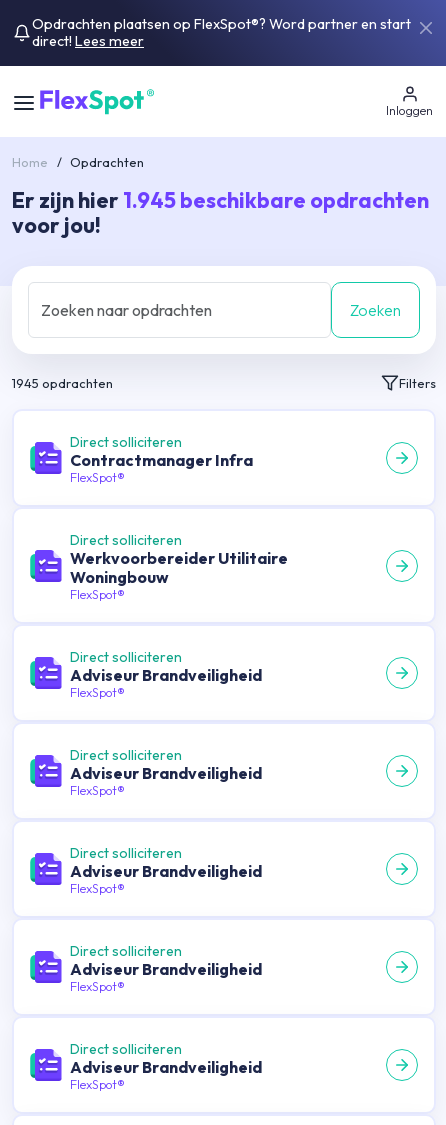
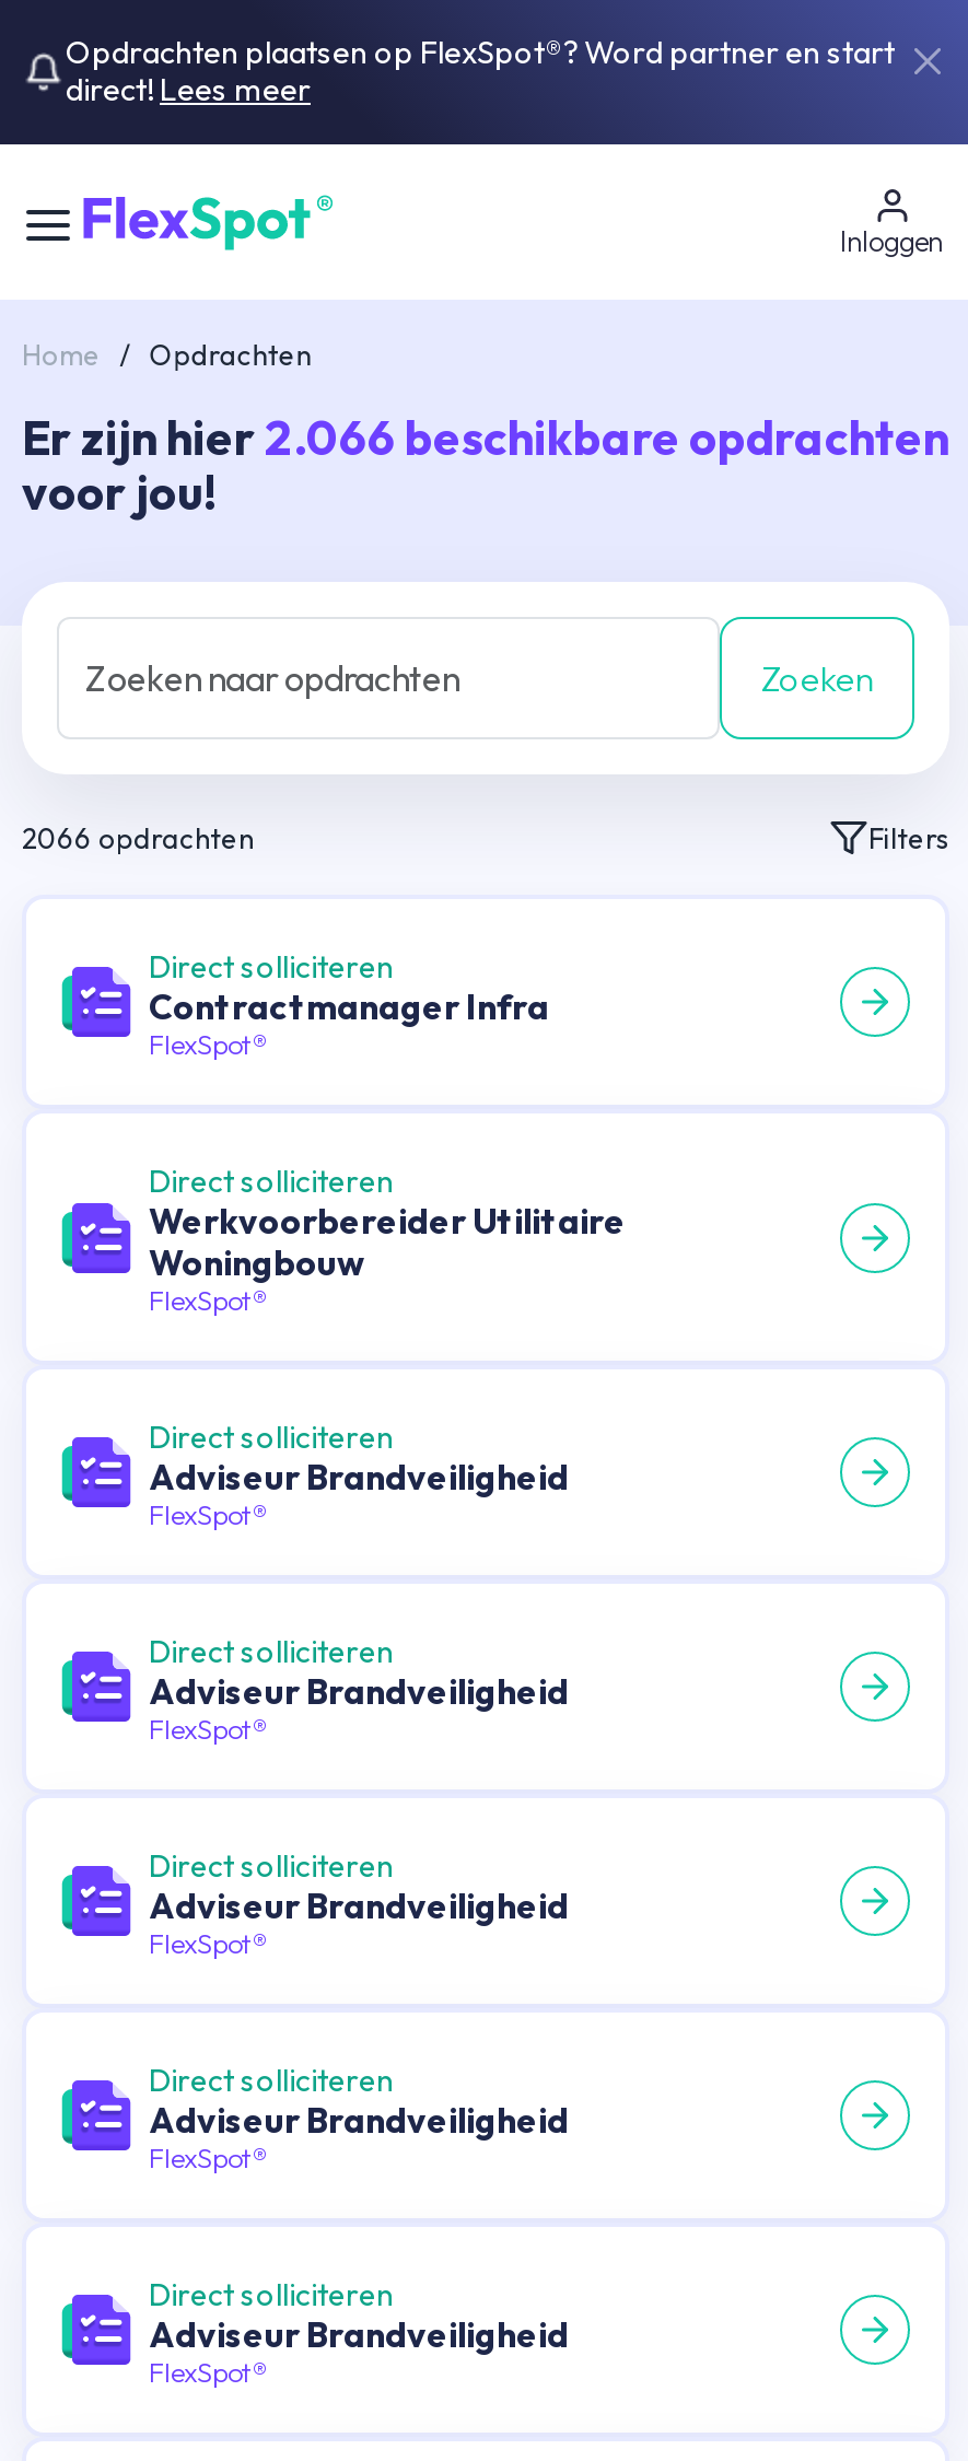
[12,186,429,214] Er zijn hier 1.945 beschikbare opdrachten -> [22,407,949,468] Er zijn hier 2.066 beschikbare opdrachten
[12,375,113,391] 1945 opdrachten -> [22,820,254,855] 2066 opdrachten

